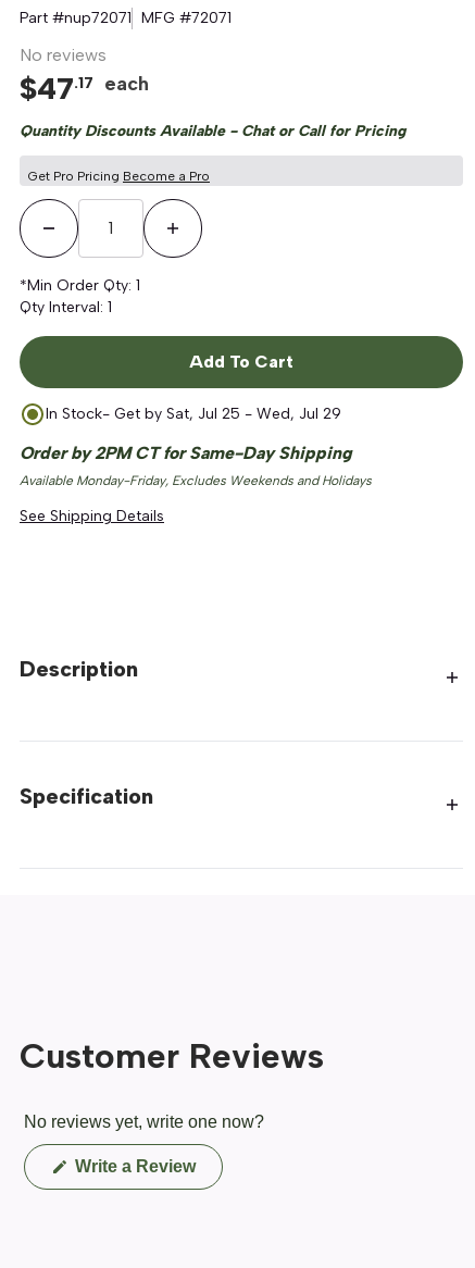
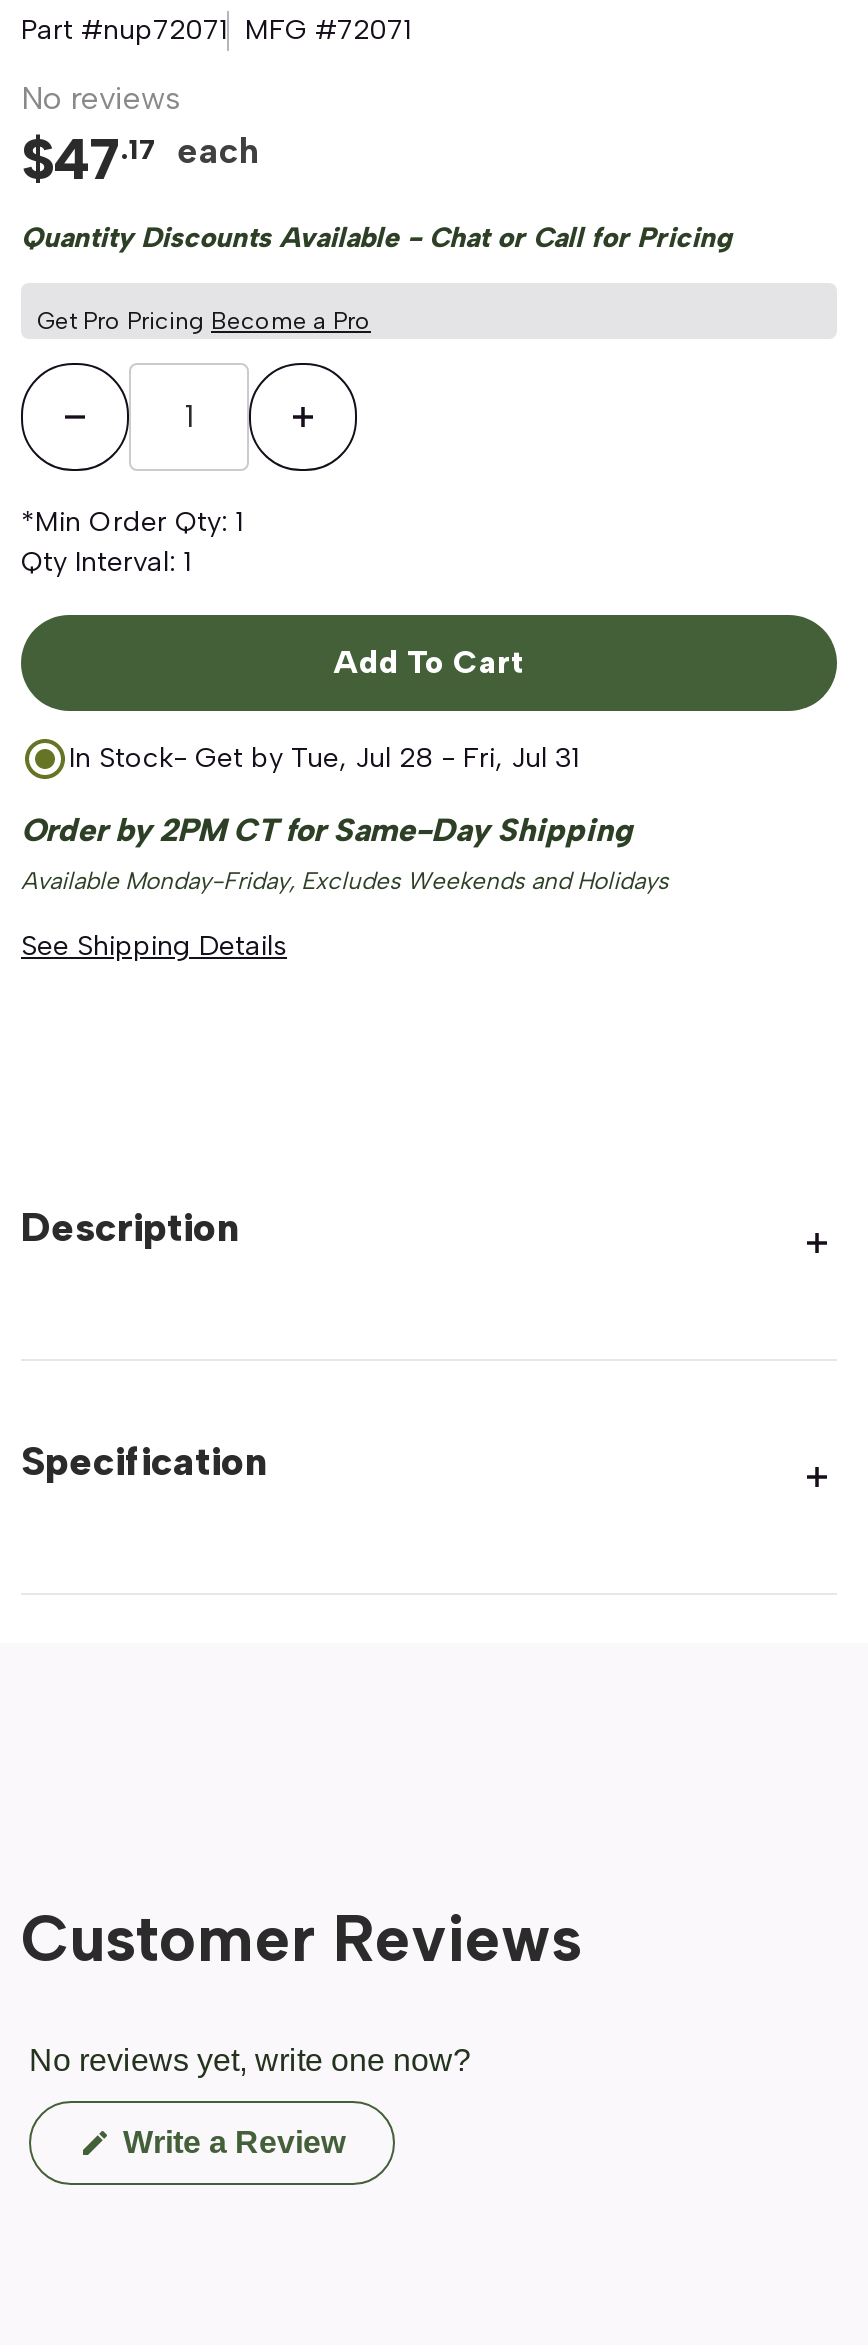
[46,405,341,423] In Stock- Get by Sat, Jul 25 - Wed, Jul 29 -> [69,741,579,775] In Stock- Get by Tue, Jul 28 - Fri, Jul 31

